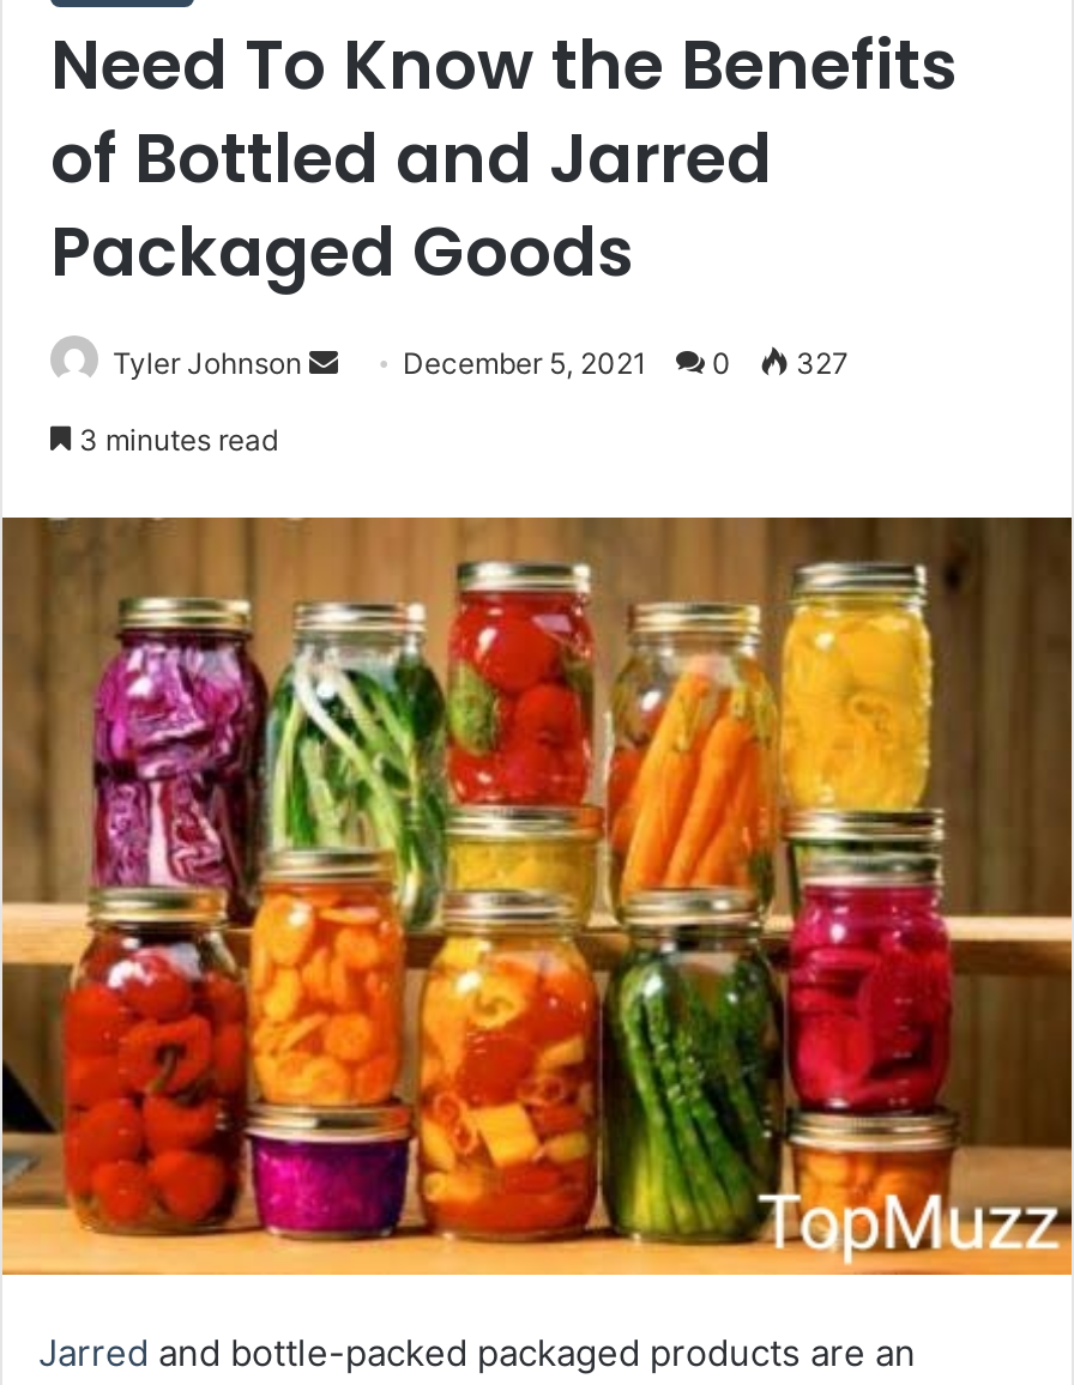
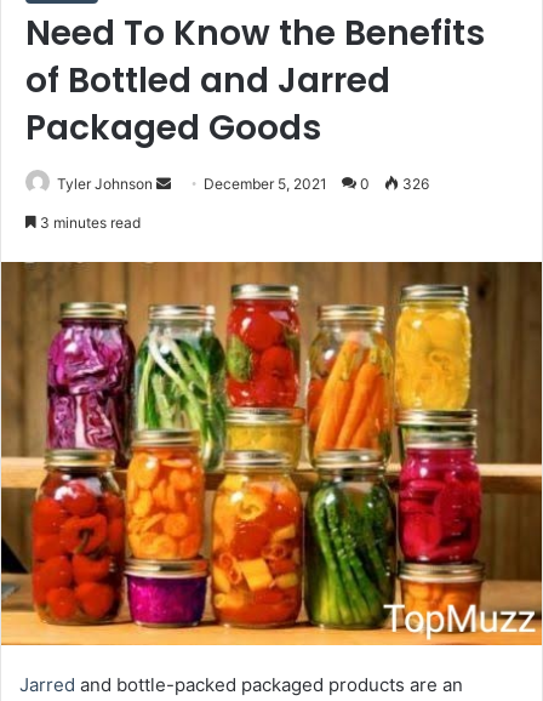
[789,345,849,381] 327 -> [399,175,429,193] 326

